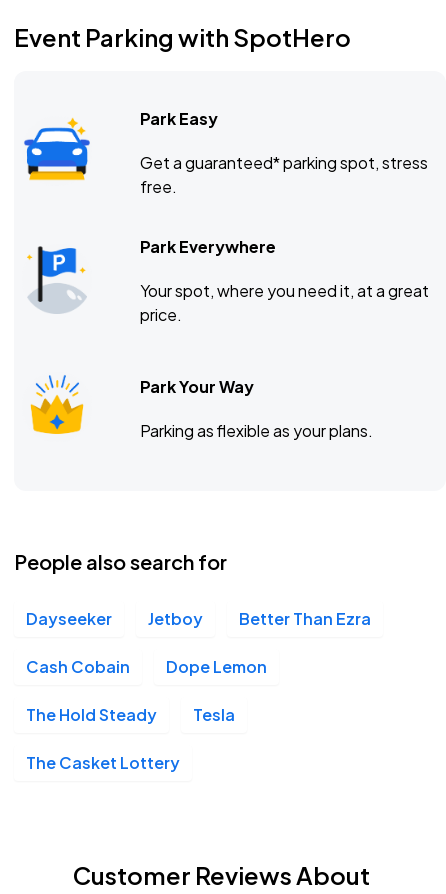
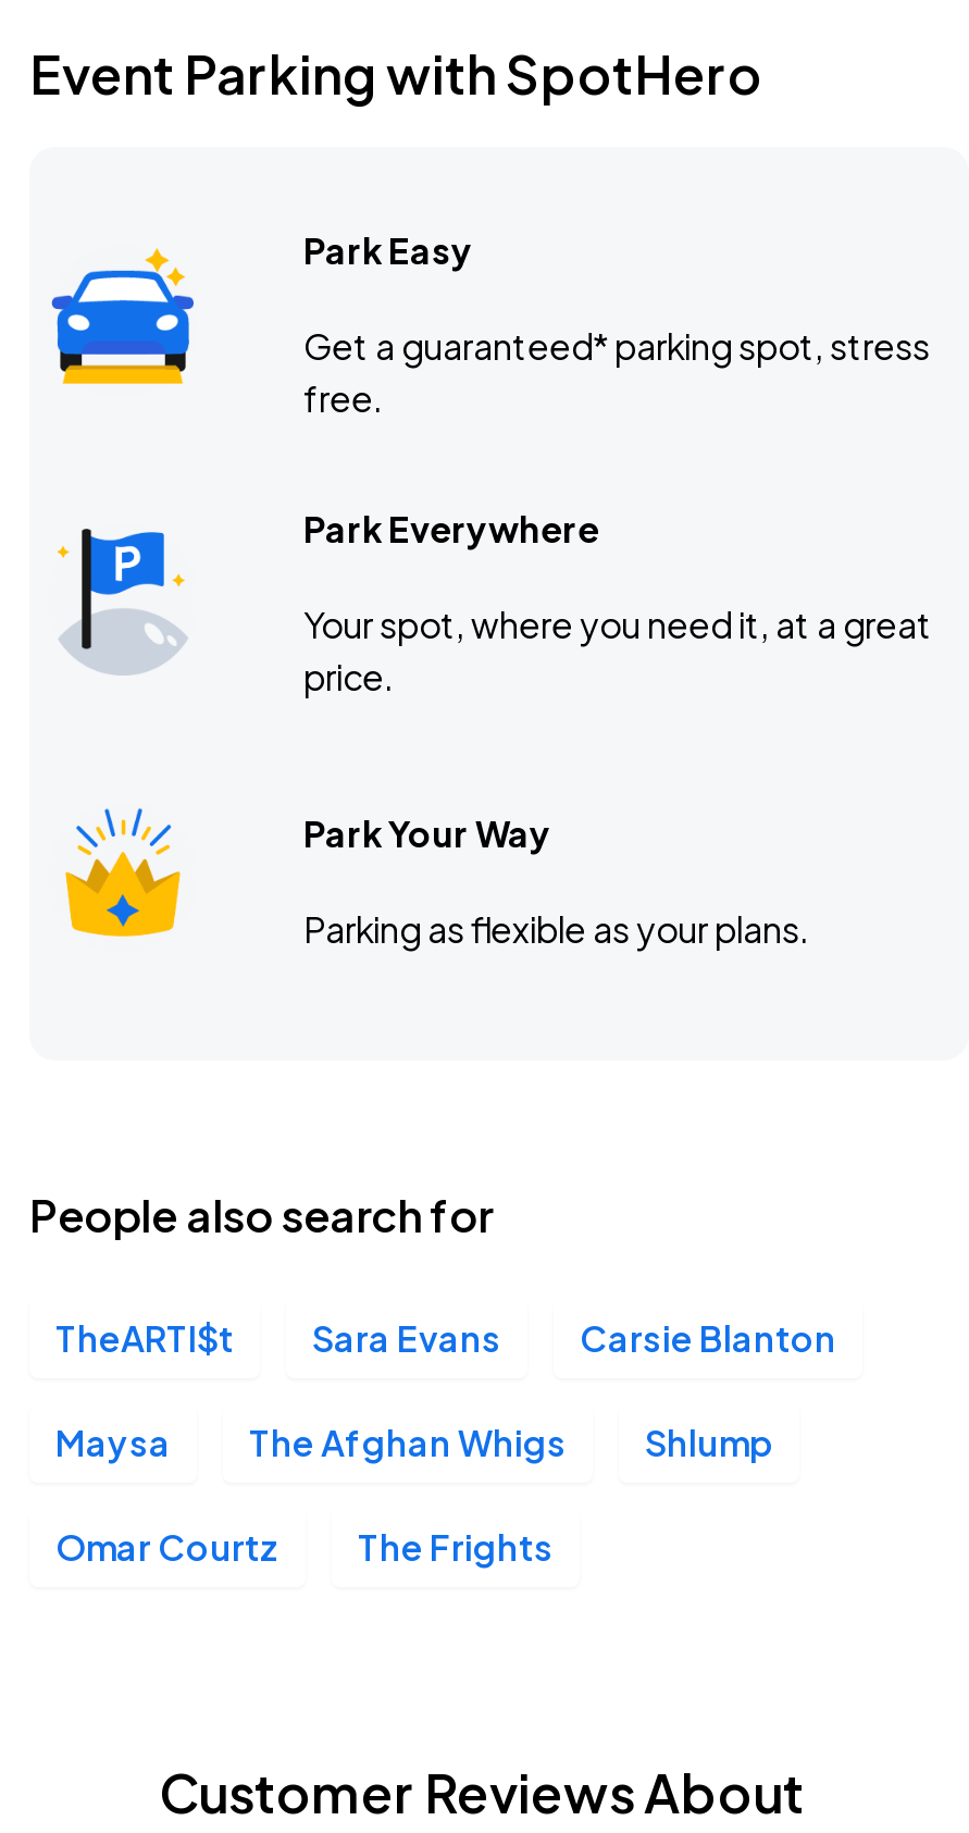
[26,608,371,773] Dayseeker | Jetboy | Better Than Ezra | Cash Cobain | Dope Lemon | The Hold Steady | Tesla | The Casket Lottery -> [55,1315,836,1570] TheARTI$t | Sara Evans | Carsie Blanton | Maysa | The Afghan Whigs | Shlump | Omar Courtz | The Frights

